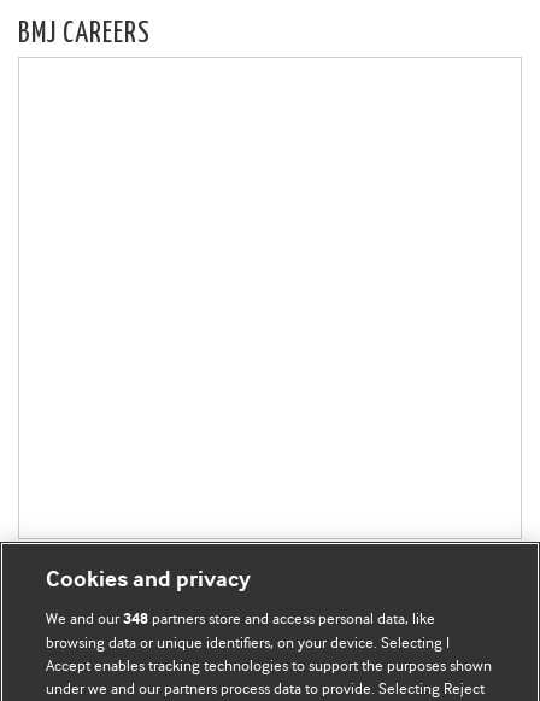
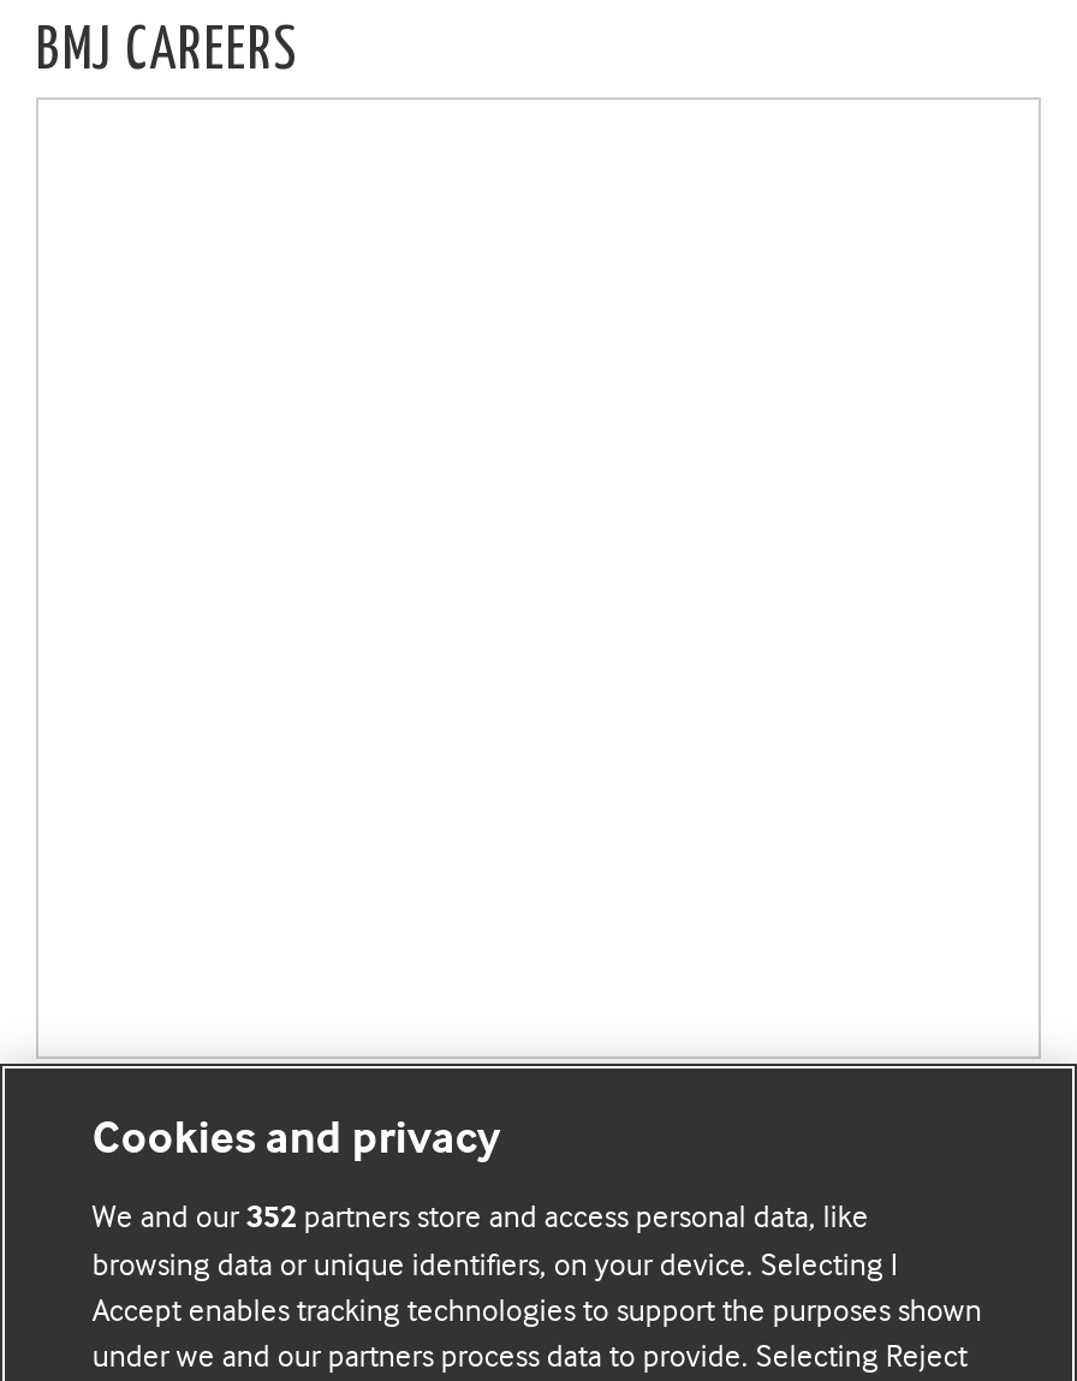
[46,609,436,629] We and our 348 partners store and access personal data, like -> [92,1198,869,1237] We and our 352 partners store and access personal data, like

